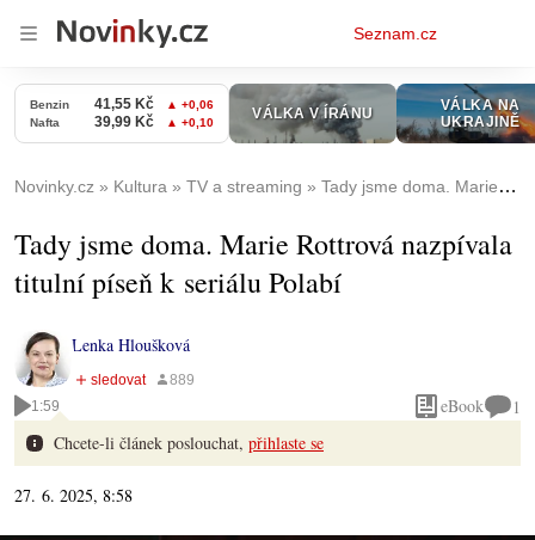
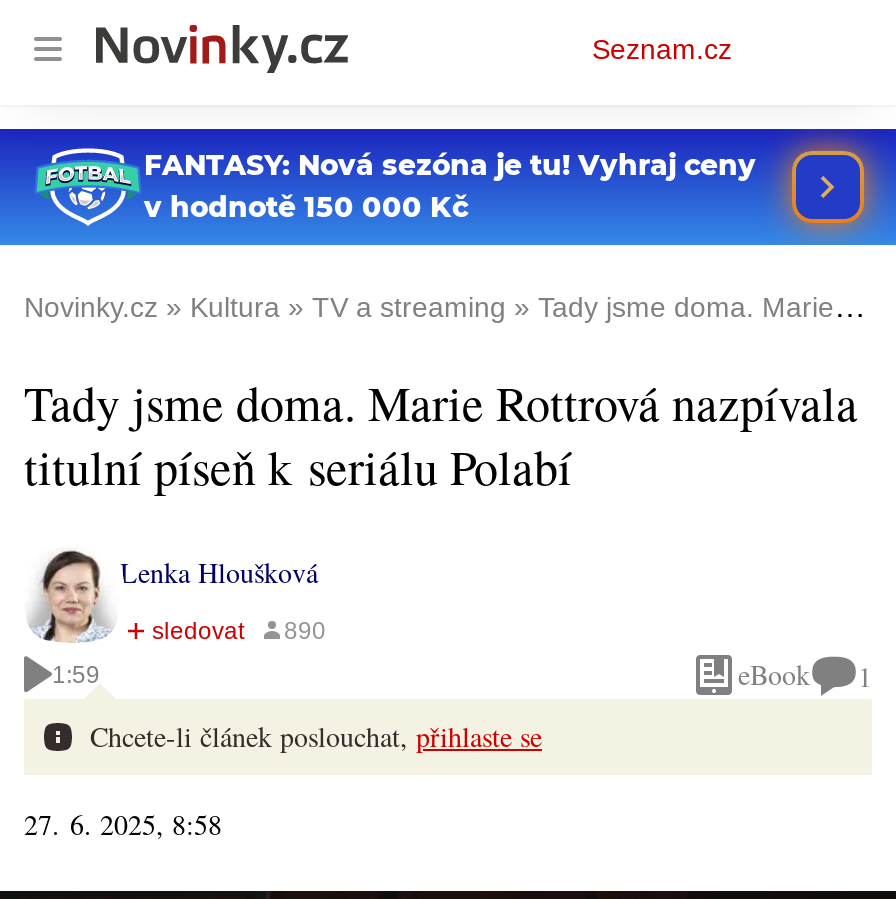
[4,81,531,149] [image] -> [6,127,890,247] [image]

